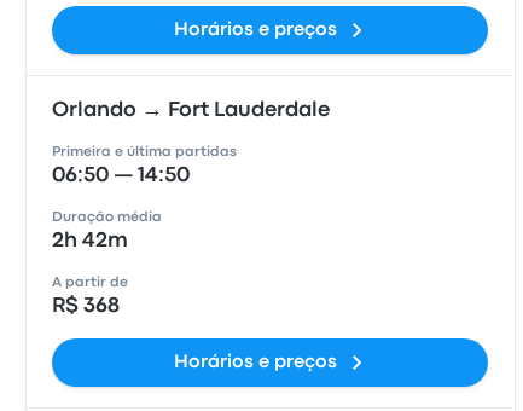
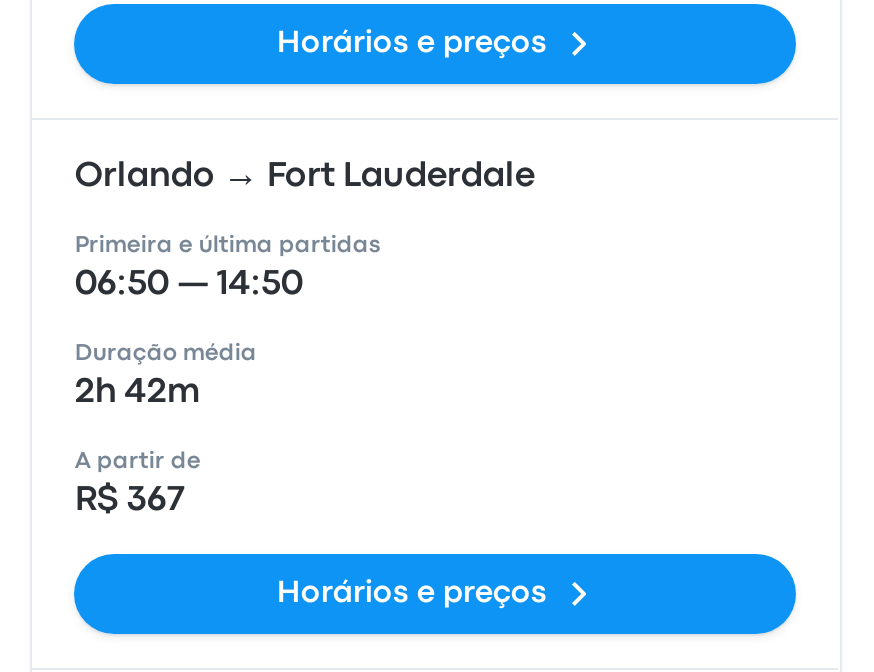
[52,297,120,316] R$ 368 -> [75,486,185,516] R$ 367

